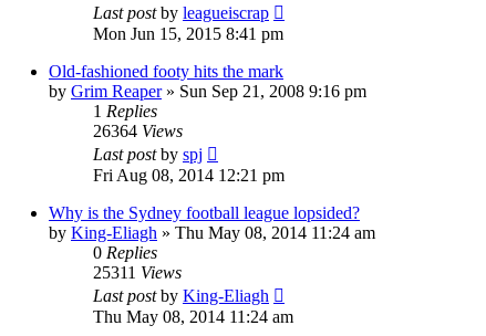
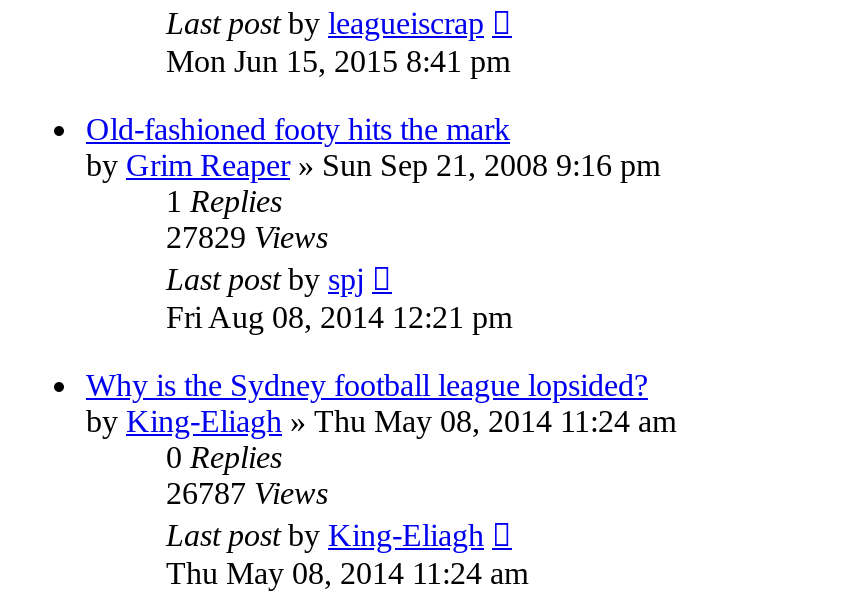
[93,121,183,140] 26364 Views -> [166,220,328,254] 27829 Views
[93,263,182,282] 25311 Views -> [166,476,328,510] 26787 Views

